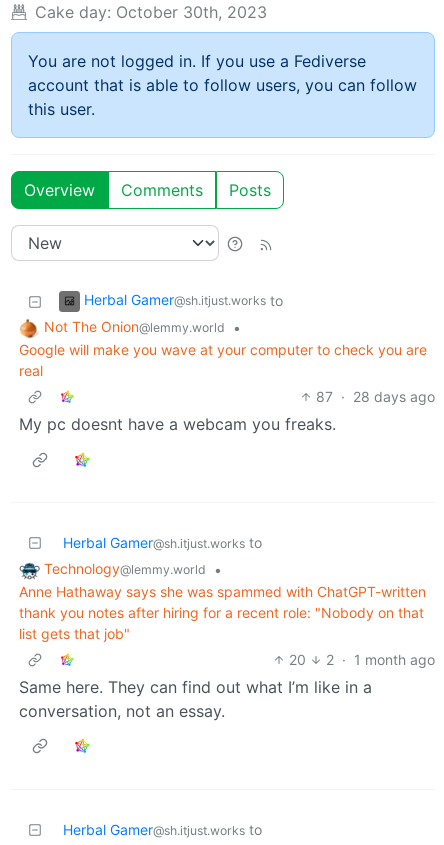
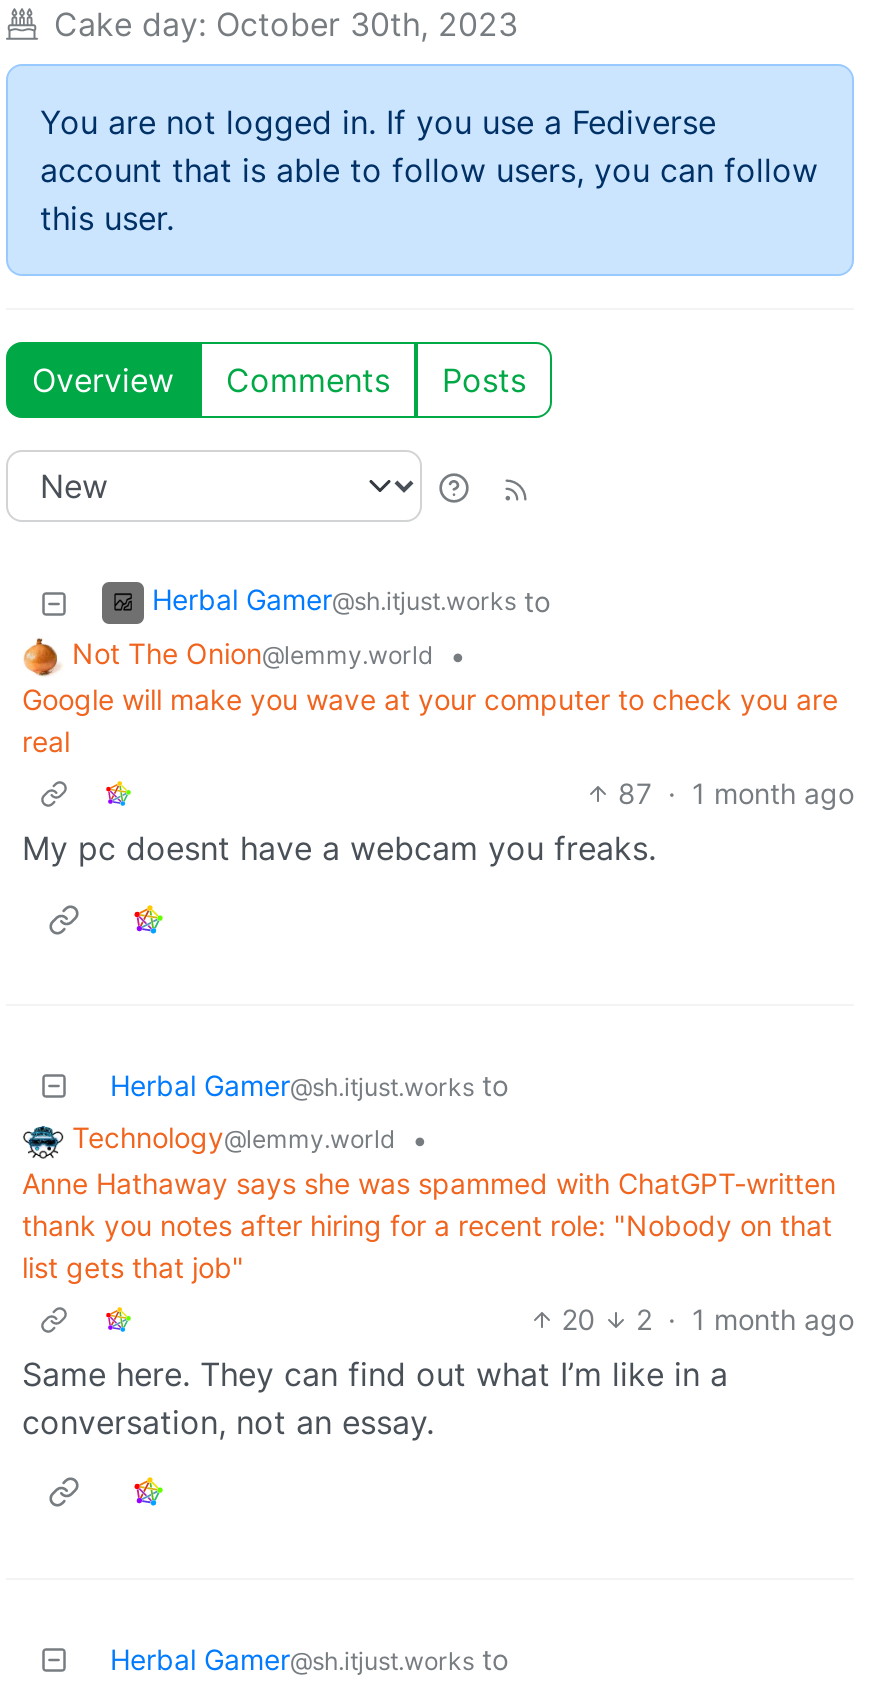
[316,388,435,405] 87 · 28 days ago -> [618,776,854,810] 87 · 1 month ago

